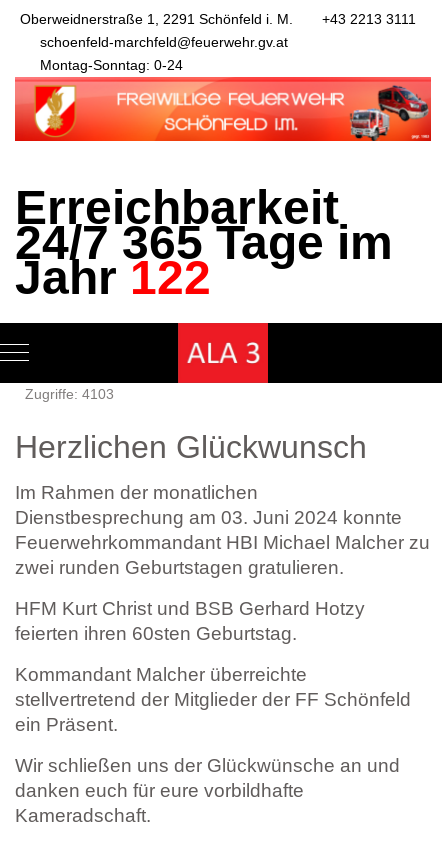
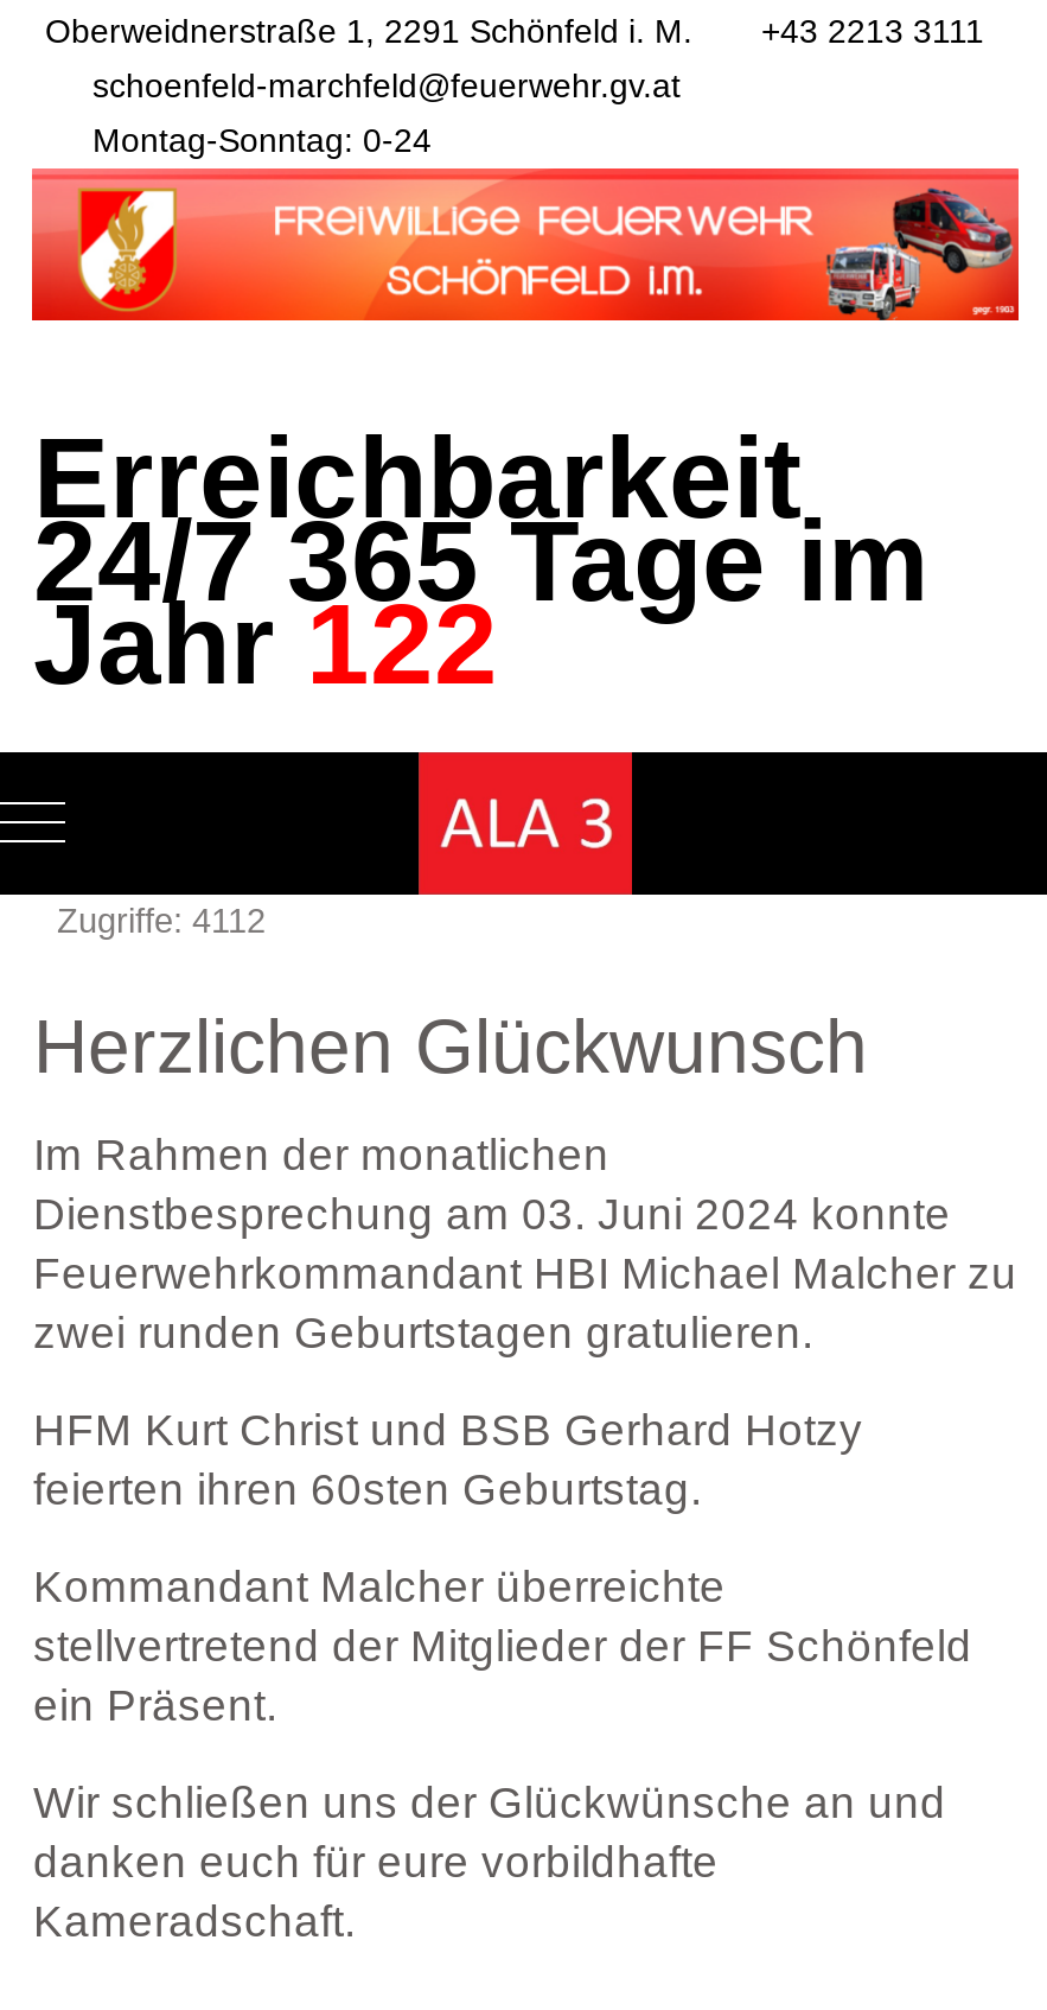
[25,386,114,402] Zugriffe: 4103 -> [57,901,266,939] Zugriffe: 4112

